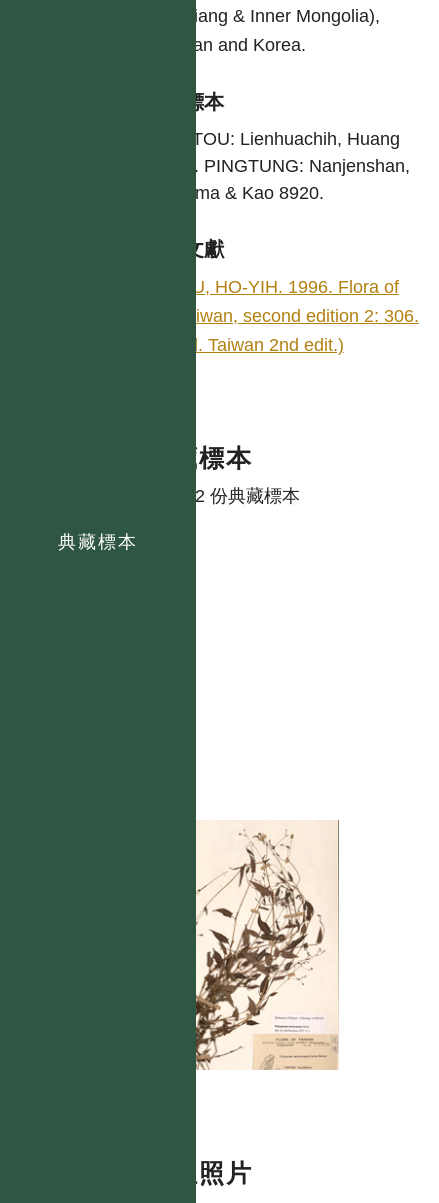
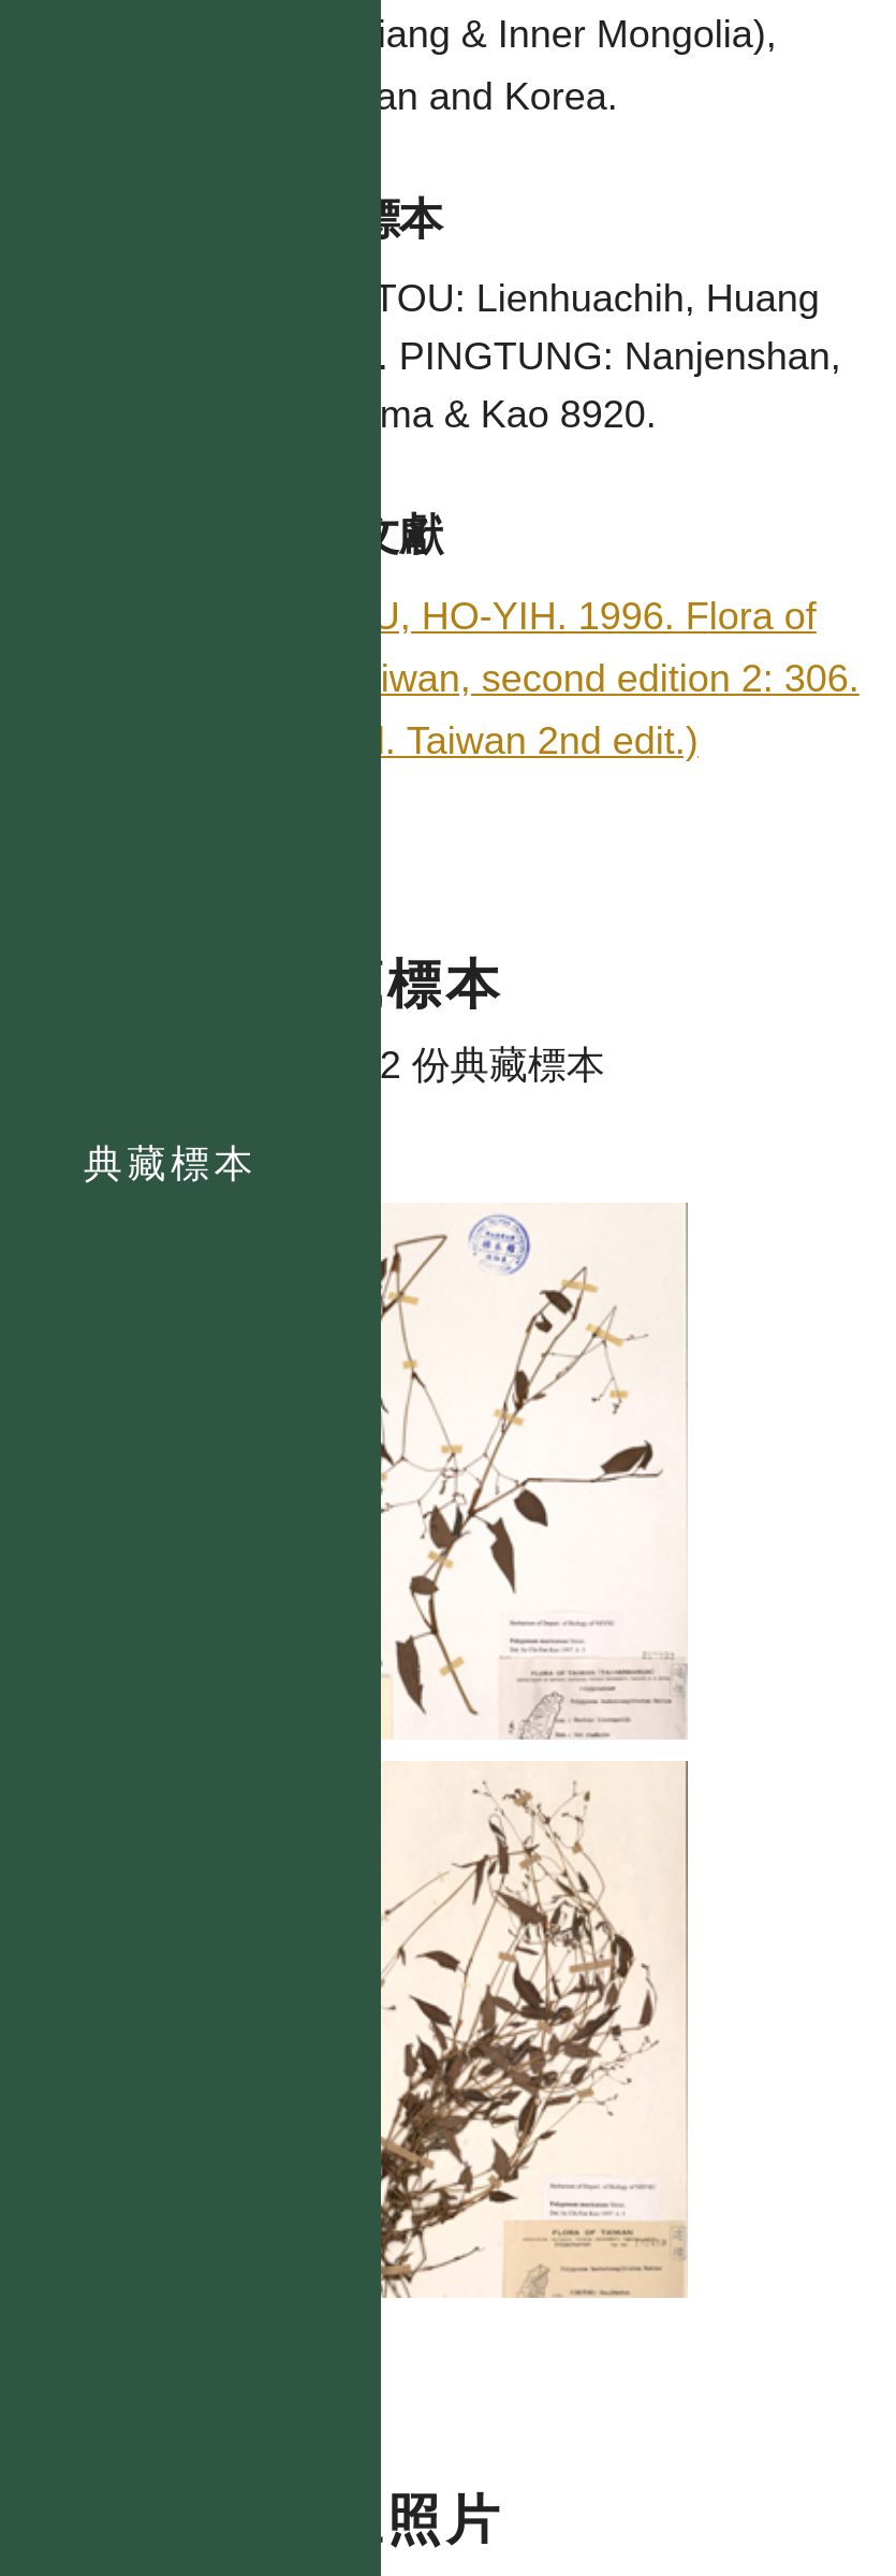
none -> [379,1203,688,1742] [image]

